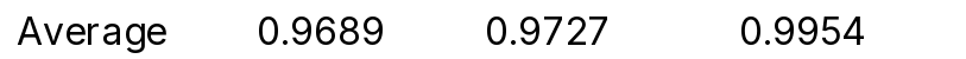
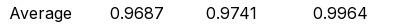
[17,6,385,54] Average 0.9689 -> [9,3,164,23] Average 0.9687
[485,6,611,54] 0.9727 -> [206,3,257,23] 0.9741
[739,6,867,54] 0.9954 -> [313,3,368,23] 0.9964

